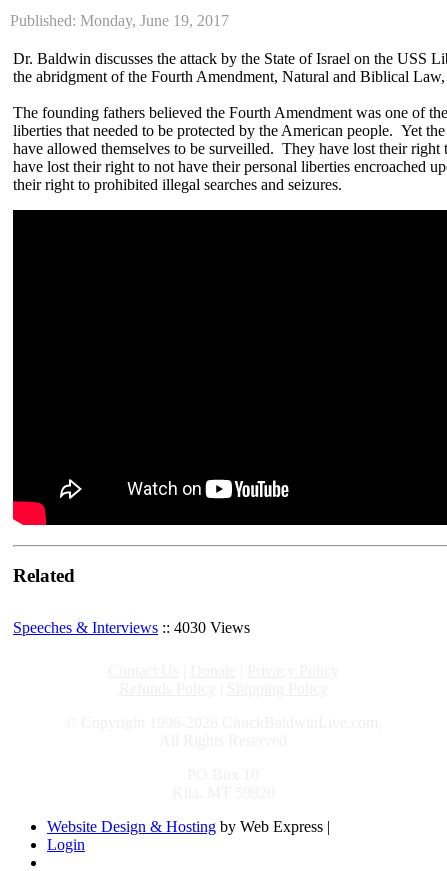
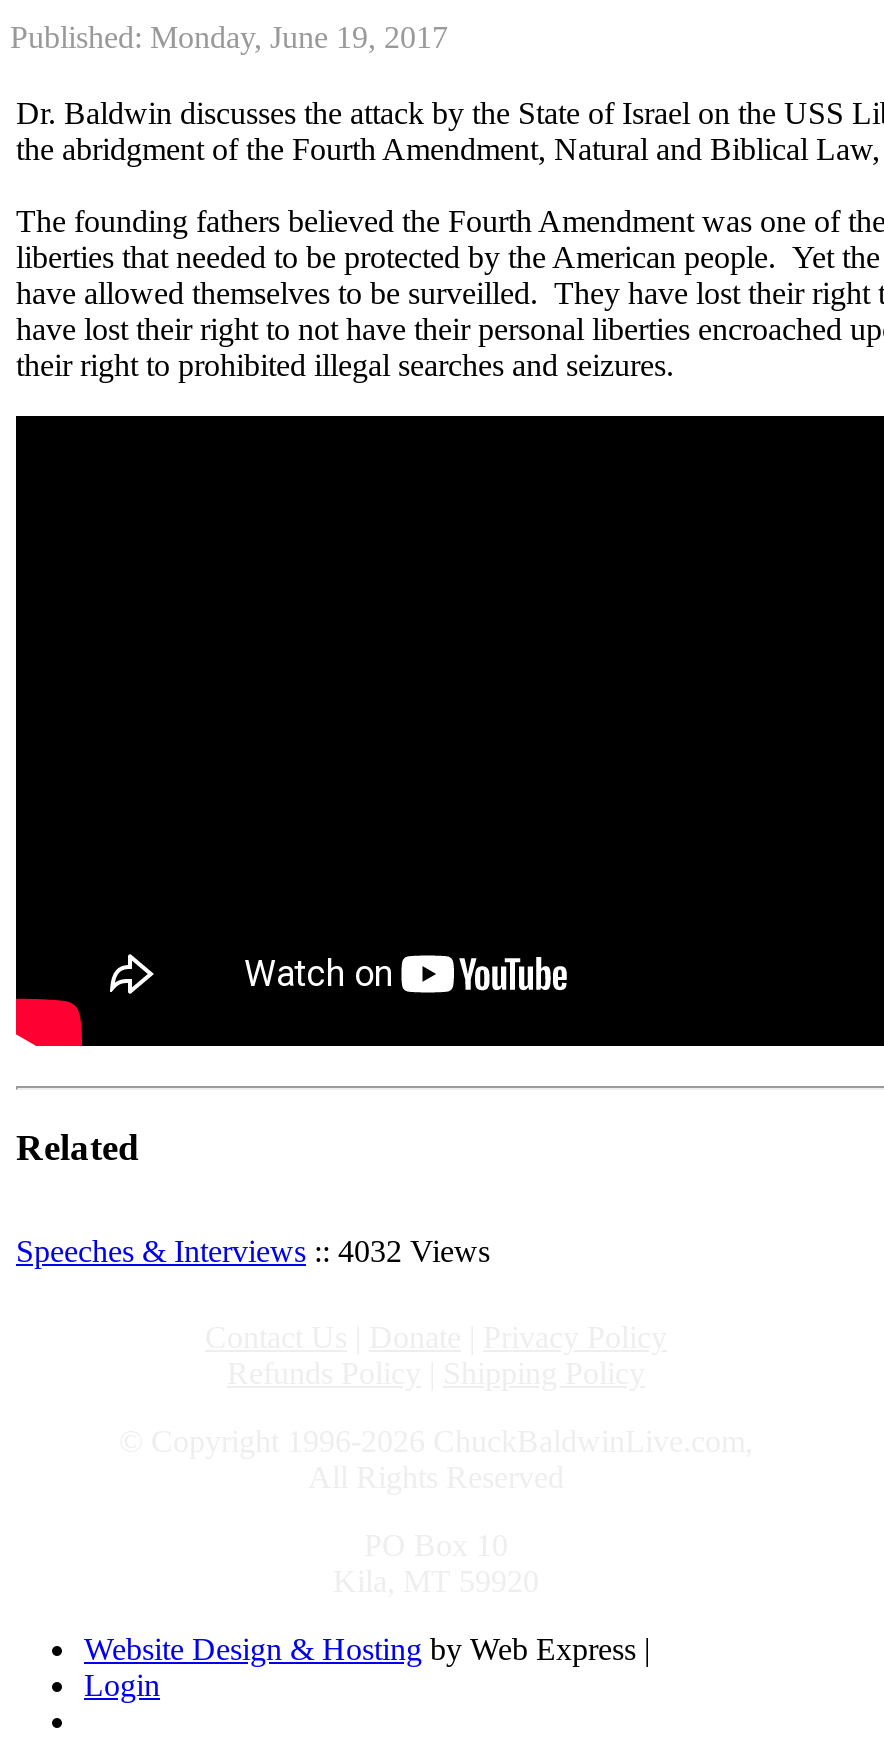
[13,619,250,636] Speeches & Interviews:: 4030 Views -> [16,1233,490,1267] Speeches & Interviews:: 4032 Views

